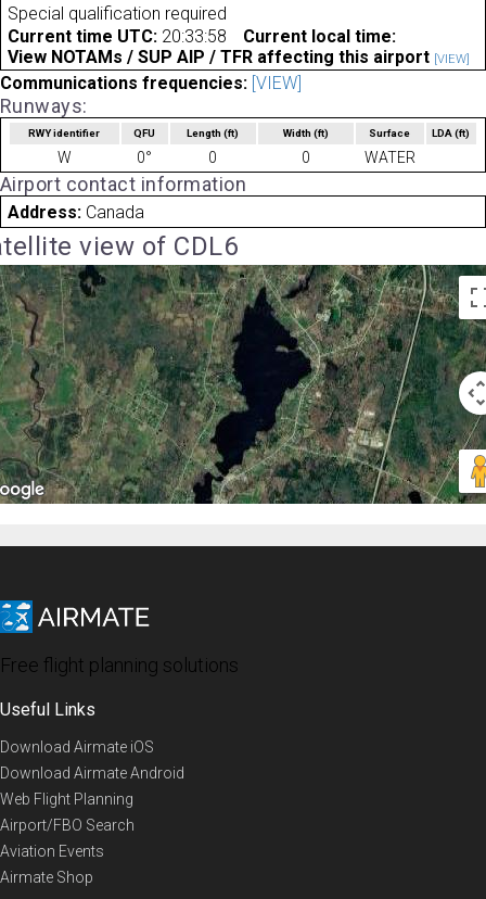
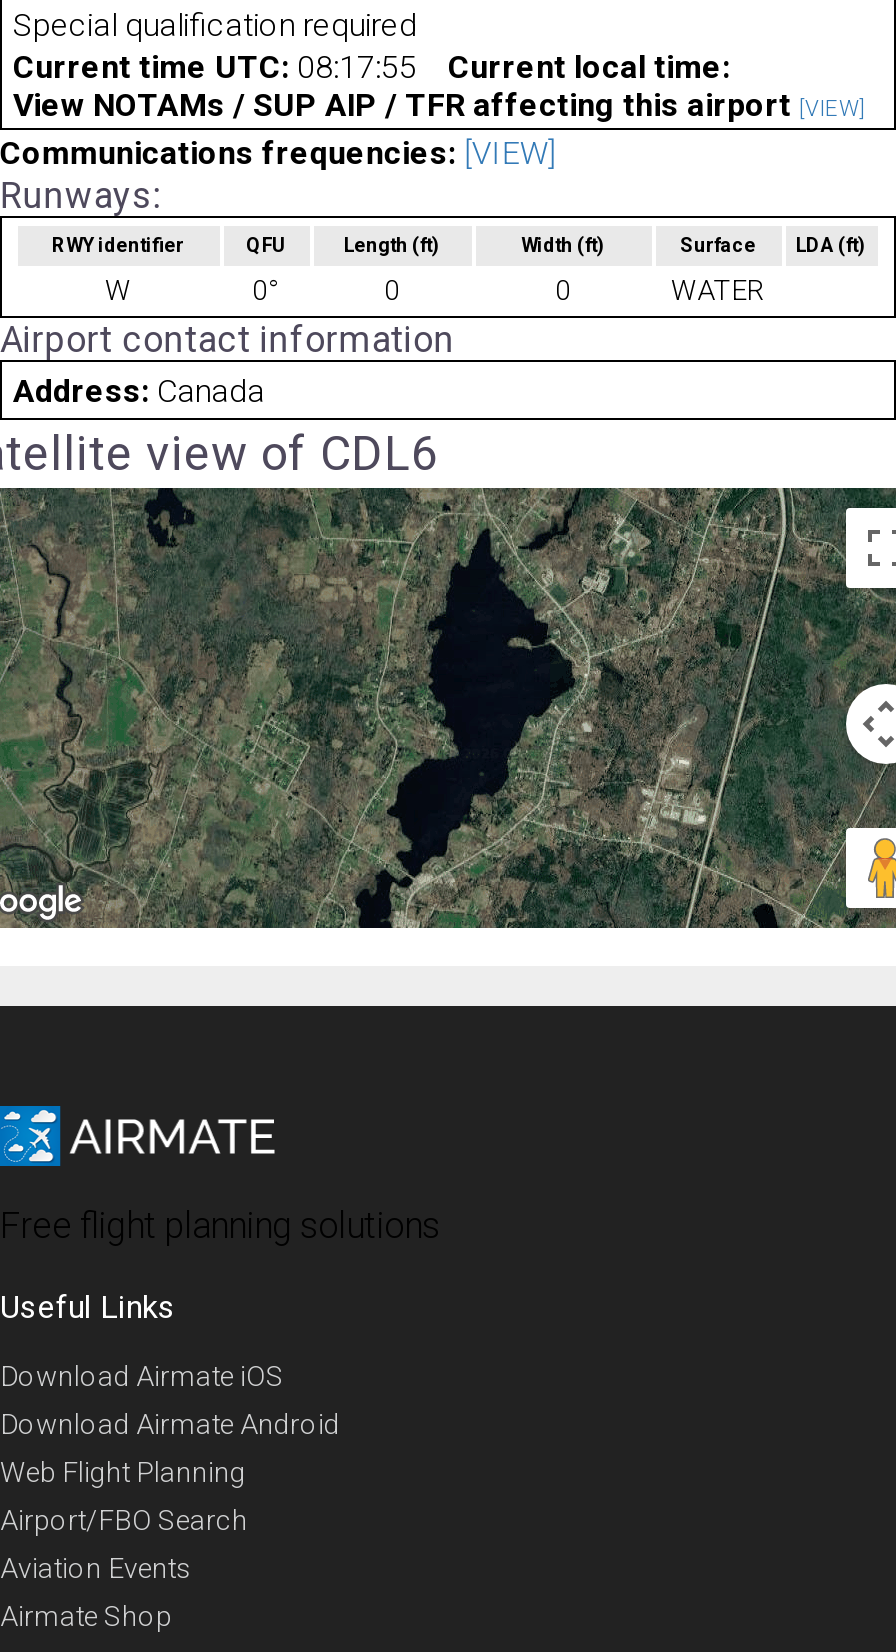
[7,26,226,47] Current time UTC: 20:33:58 -> [13,49,417,87] Current time UTC: 08:17:55

